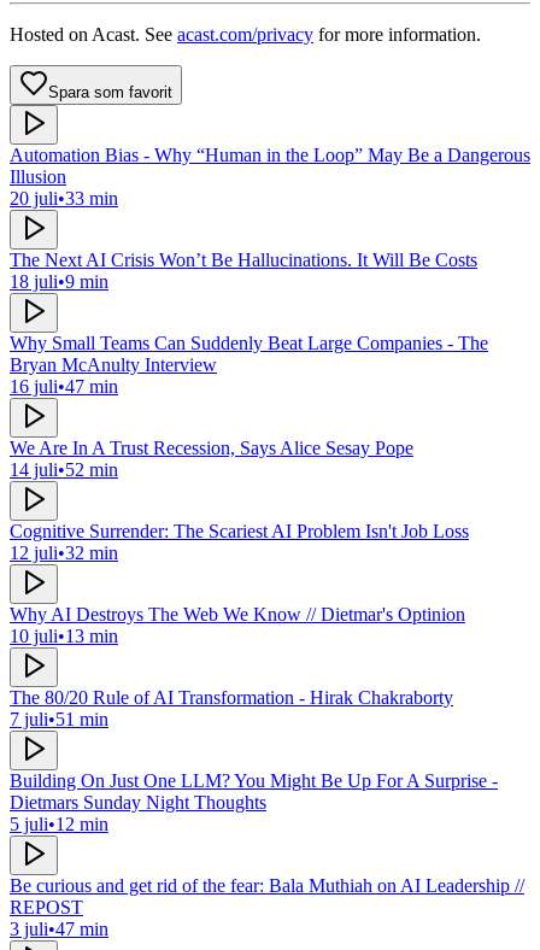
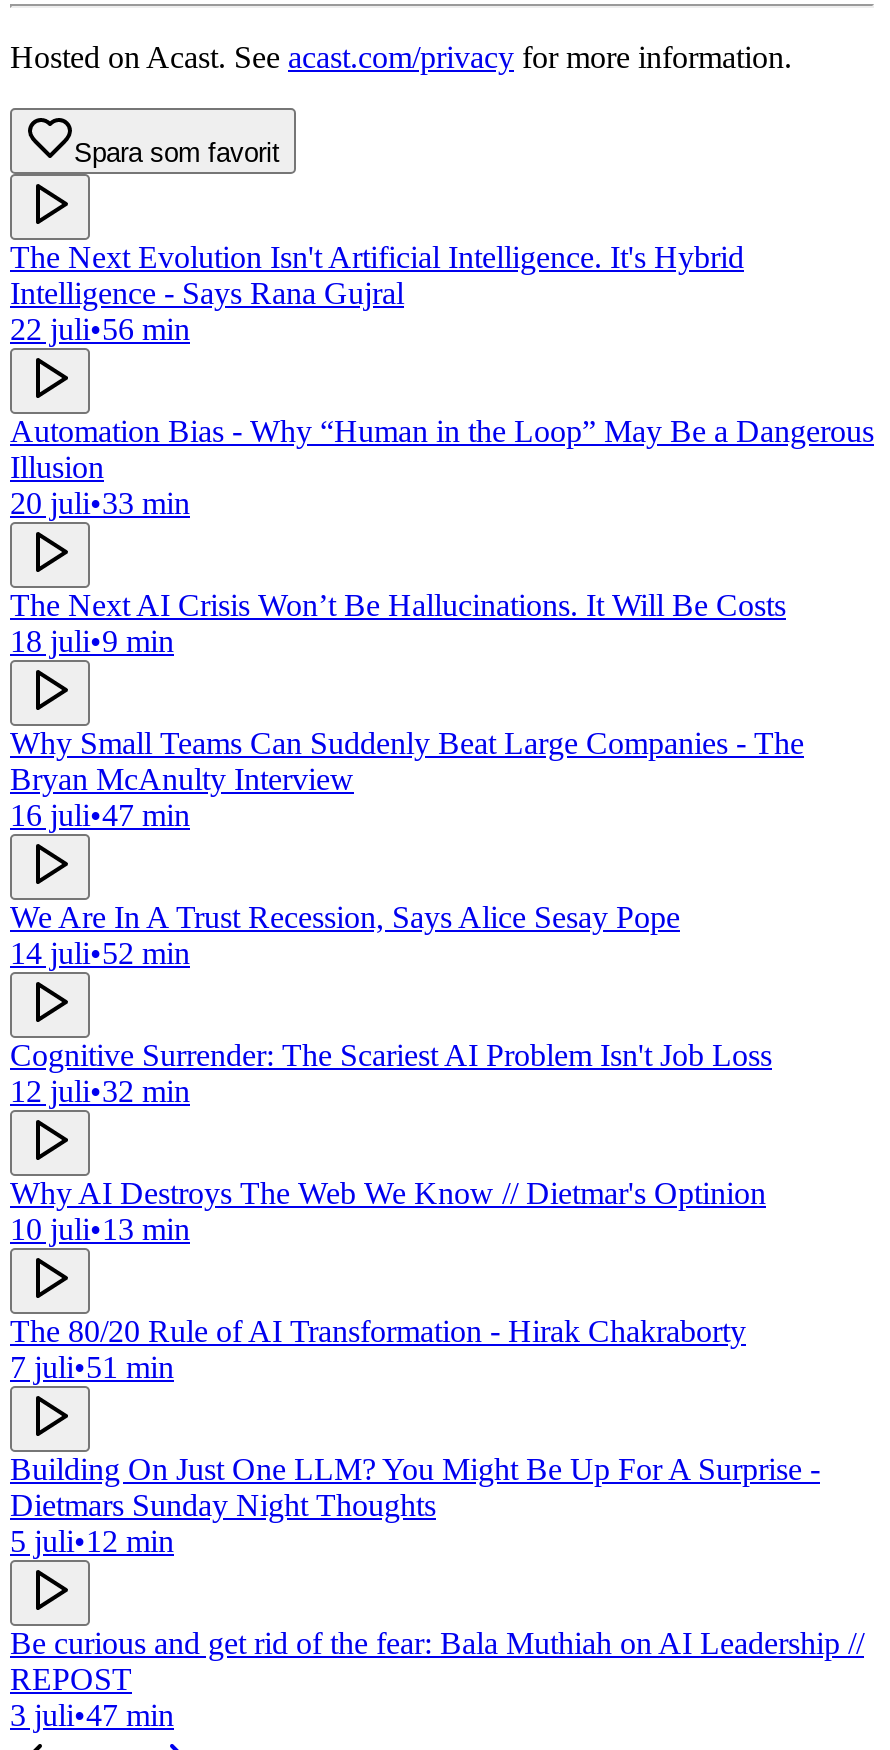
none -> [10,240,744,346] The Next Evolution Isn't Artificial Intelligence. It's Hybrid | Intelligence - Says Rana Gujral | 22 juli•56 min

